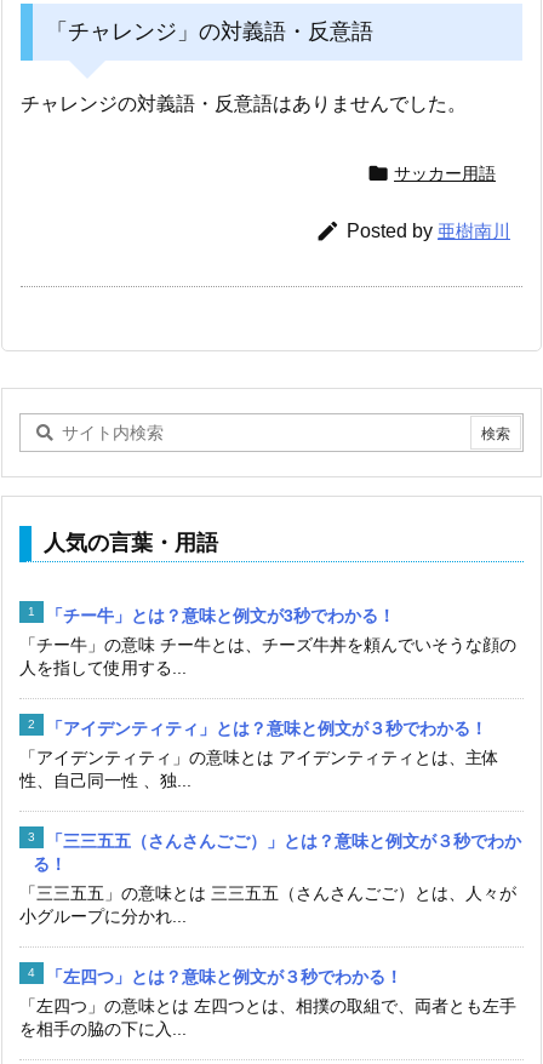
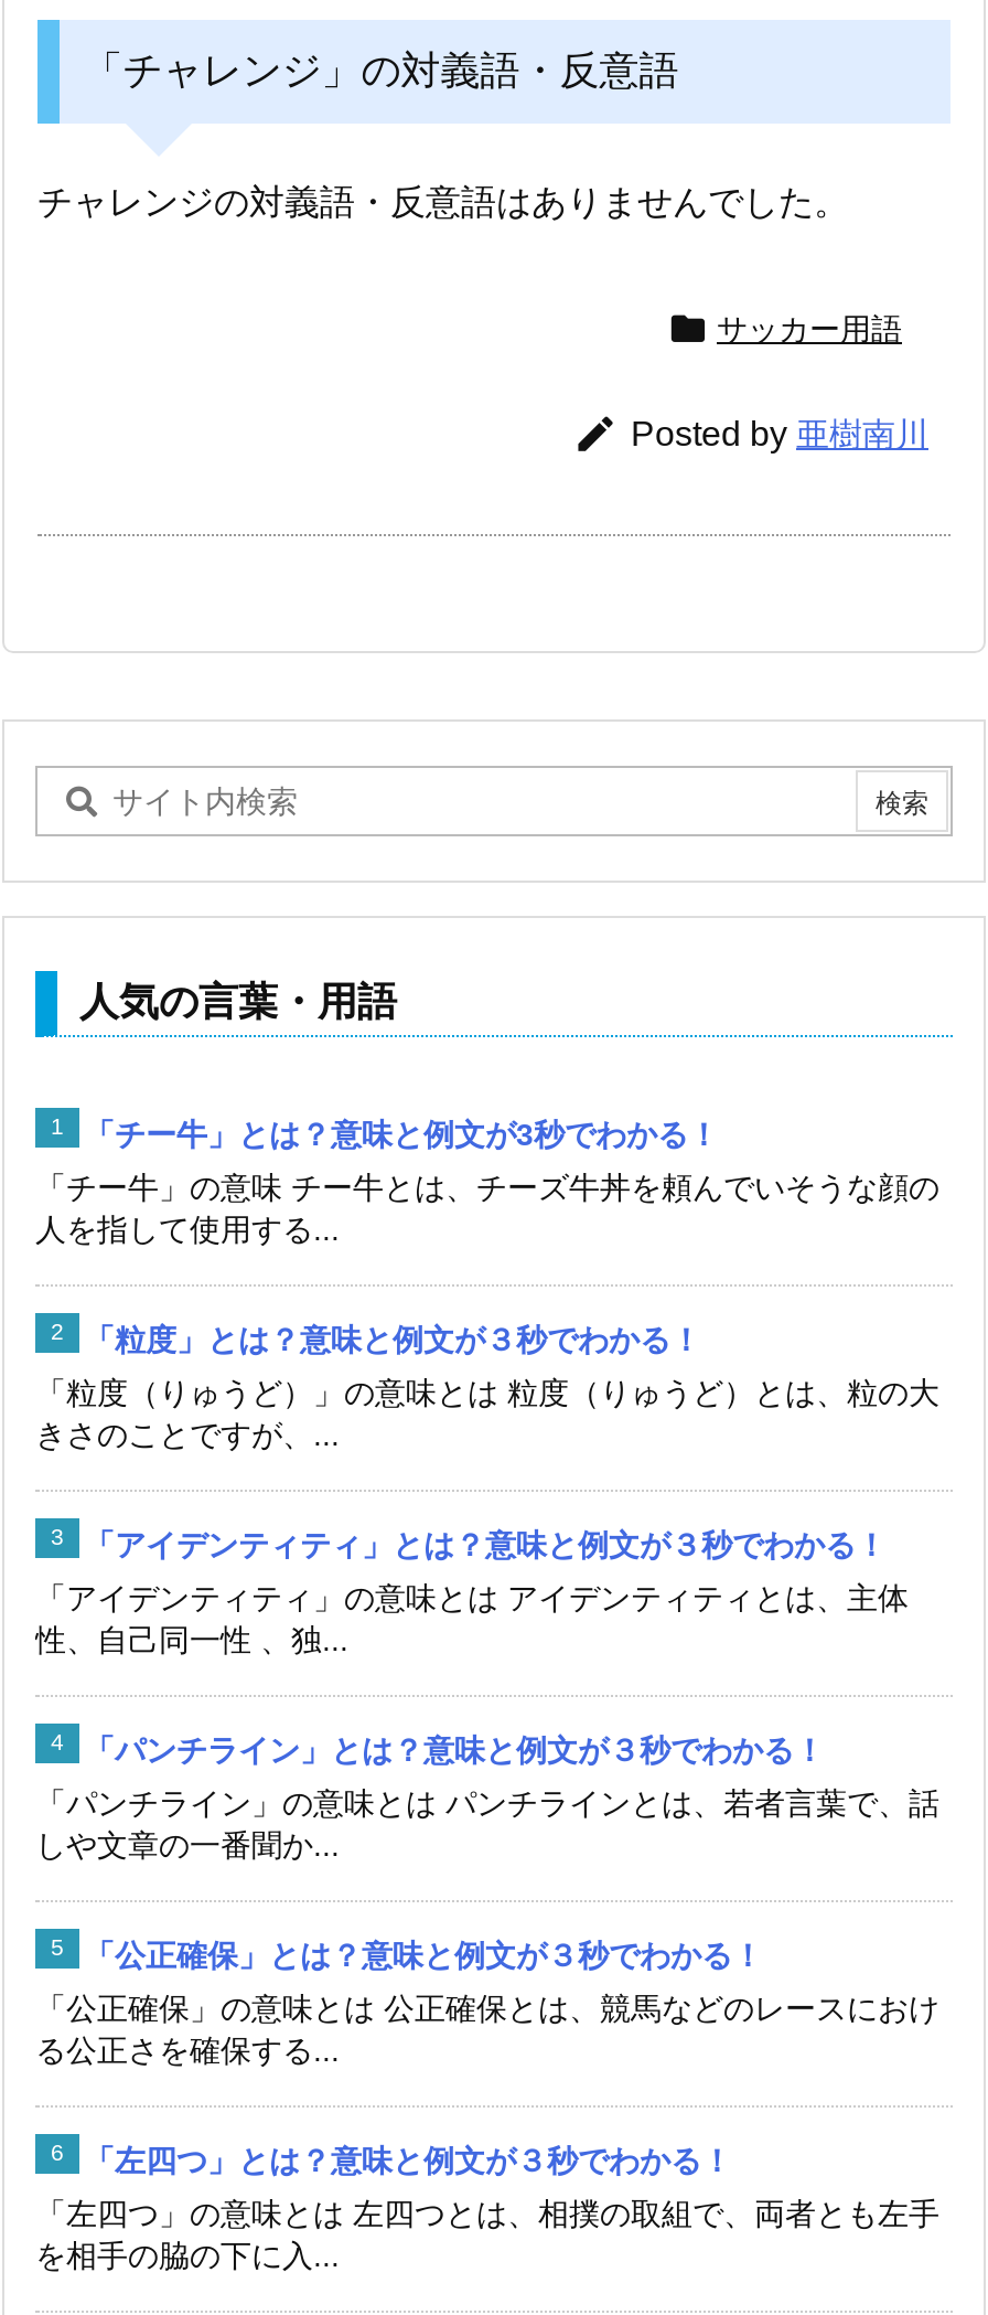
none -> [35,1323,939,1453] 「粒度」とは？意味と例文が３秒でわかる！ | 「粒度（りゅうど）」の意味とは 粒度（りゅうど）とは、粒の大 | きさのことですが、...
[19,832,521,926] 「三三五五（さんさんごご）」とは？意味と例文が３秒でわか | る！ | 「三三五五」の意味とは 三三五五（さんさんごご）とは、人々が | 小グループに分かれ... -> [35,1733,939,2069] 「パンチライン」とは？意味と例文が３秒でわかる！ | 「パンチライン」の意味とは パンチラインとは、若者言葉で、話 | しや文章の一番聞か... | 「公正確保」とは？意味と例文が３秒でわかる！ | 「公正確保」の意味とは 公正確保とは、競馬などのレースにおけ | る公正さを確保する...

